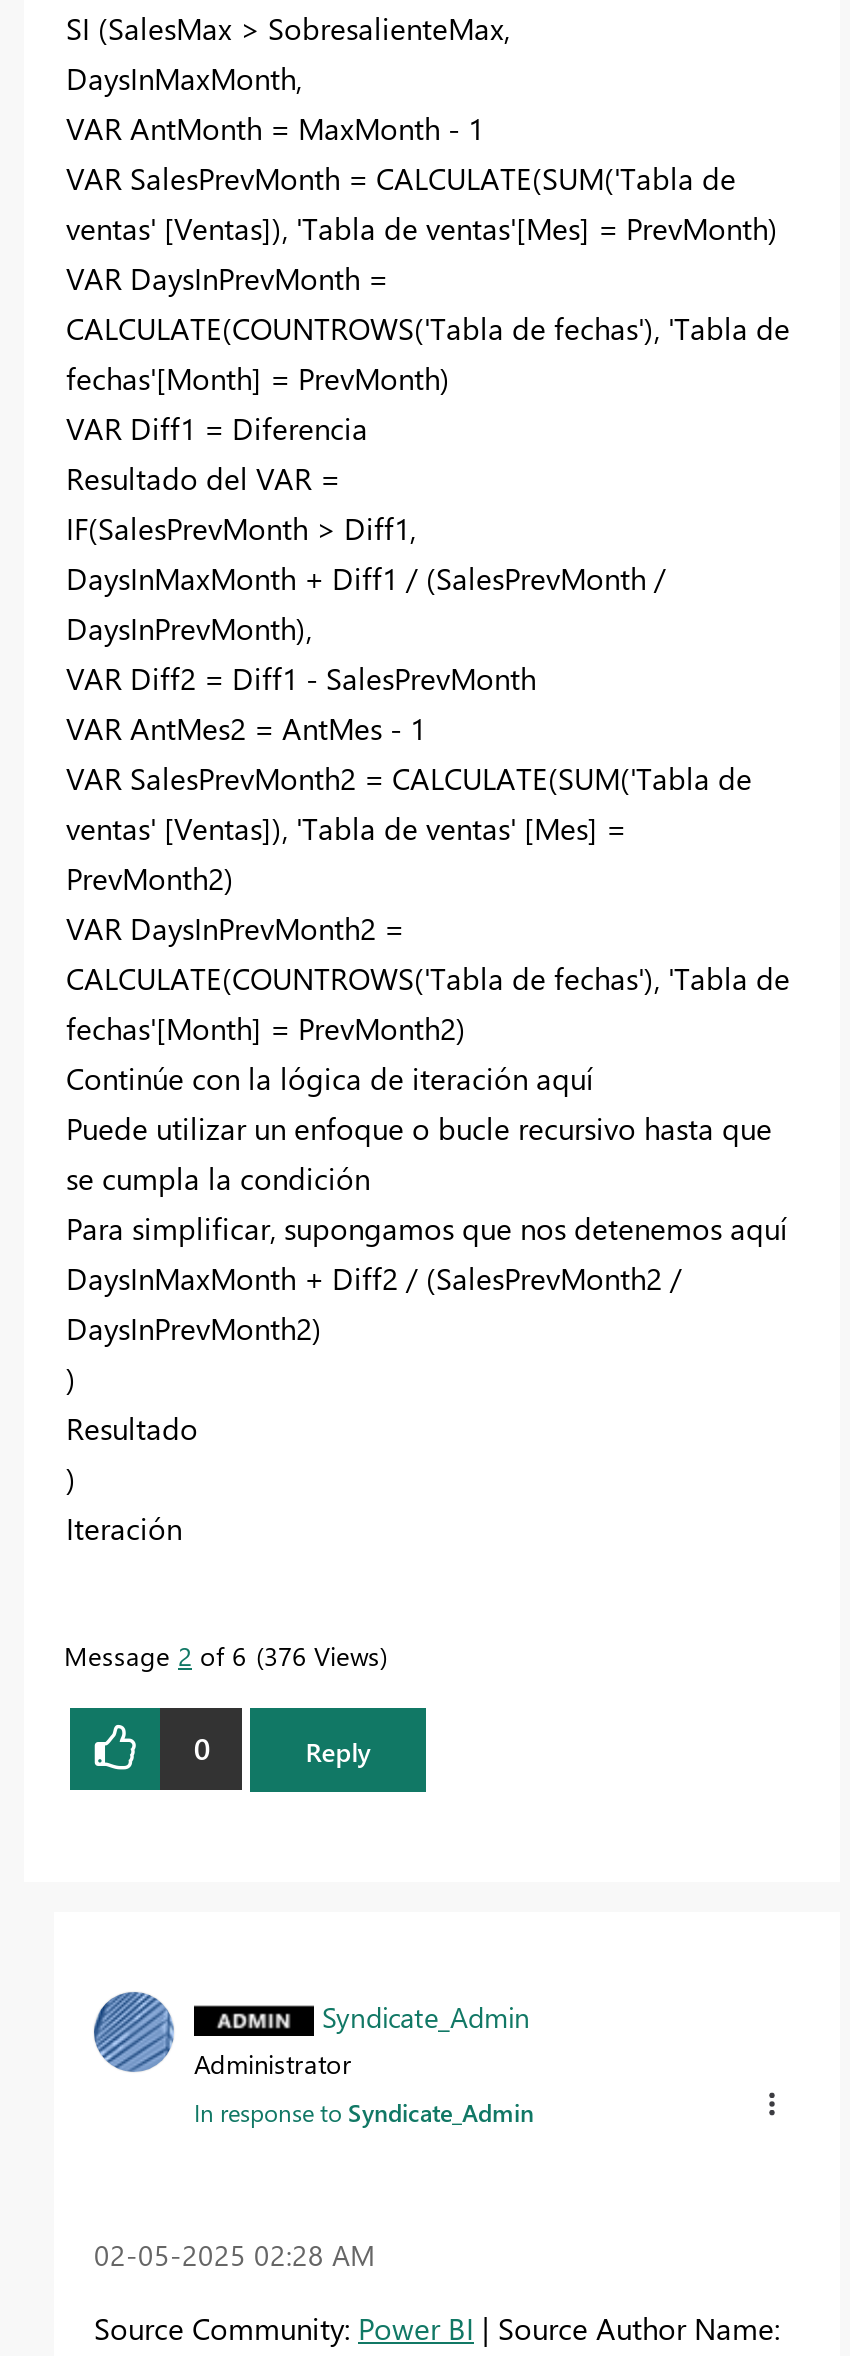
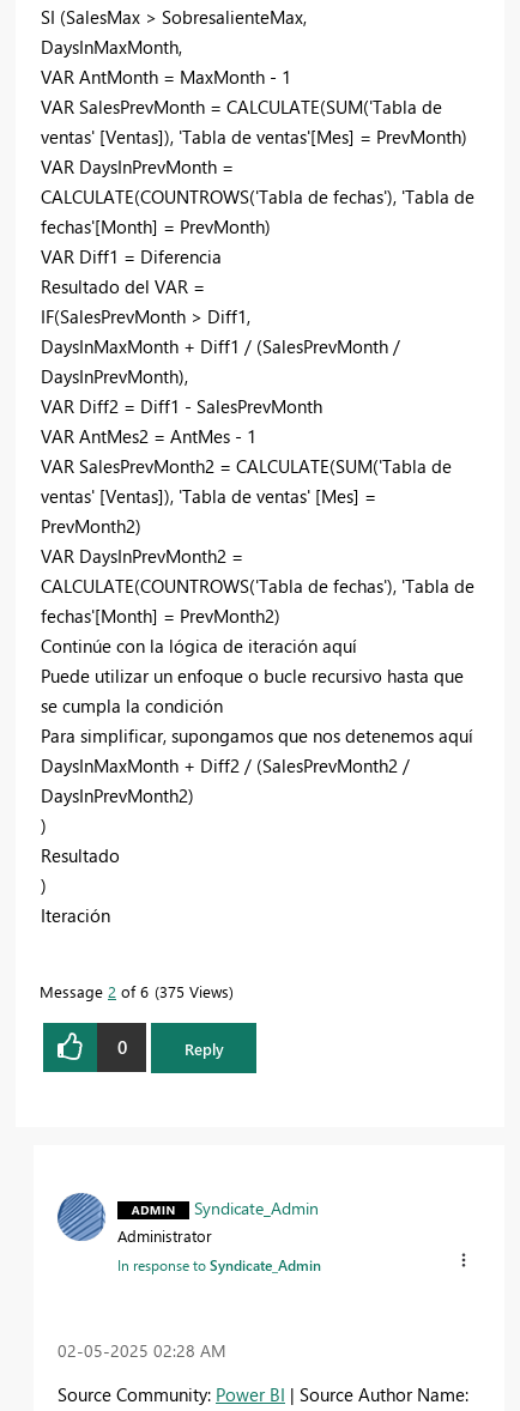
[64,1638,380,1672] Message 2 of 6 376 Views -> [40,981,229,1001] Message 2 of 6 375 Views

